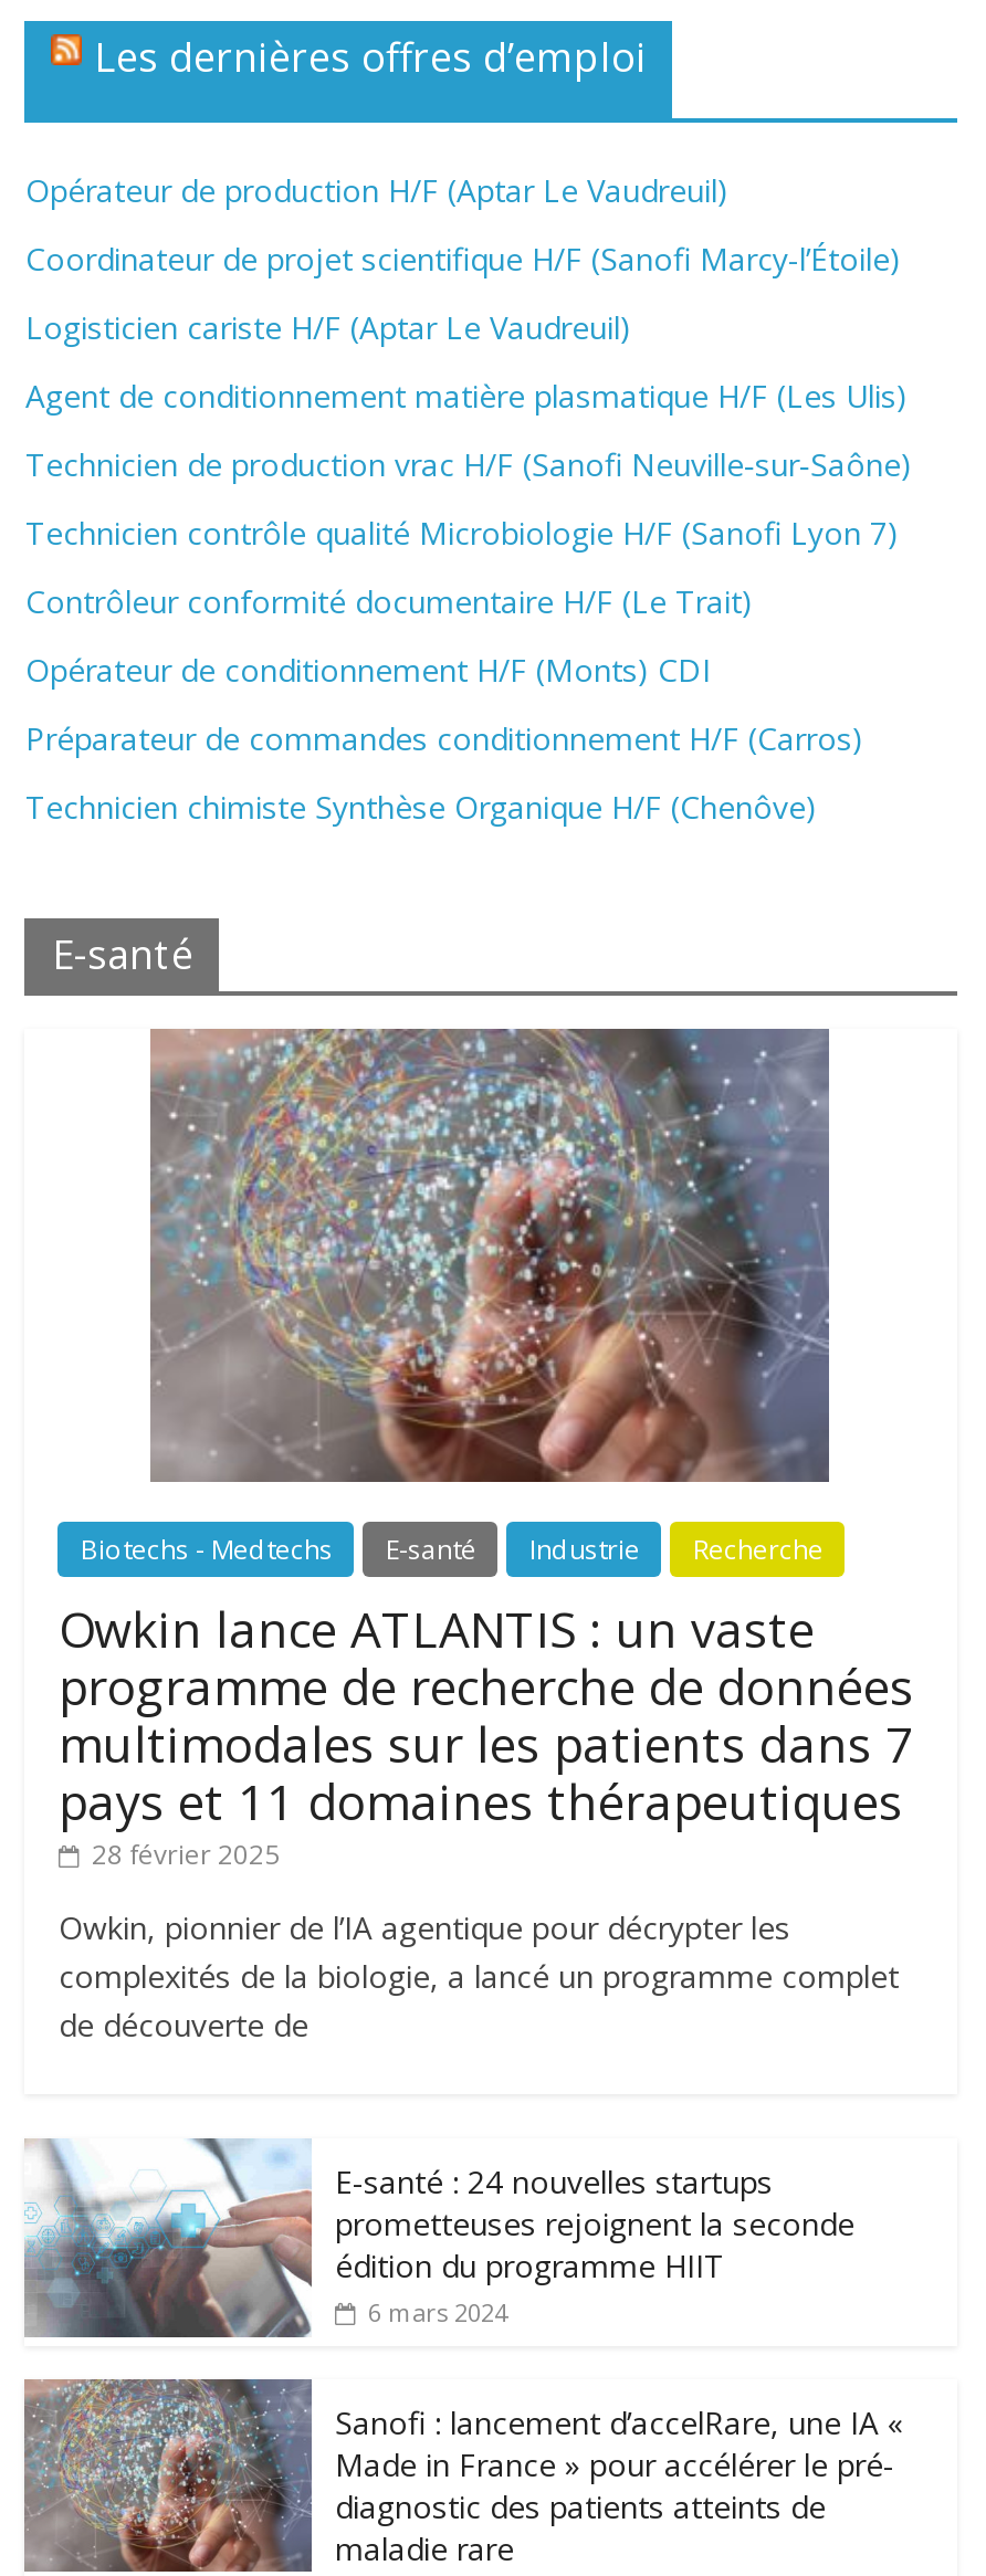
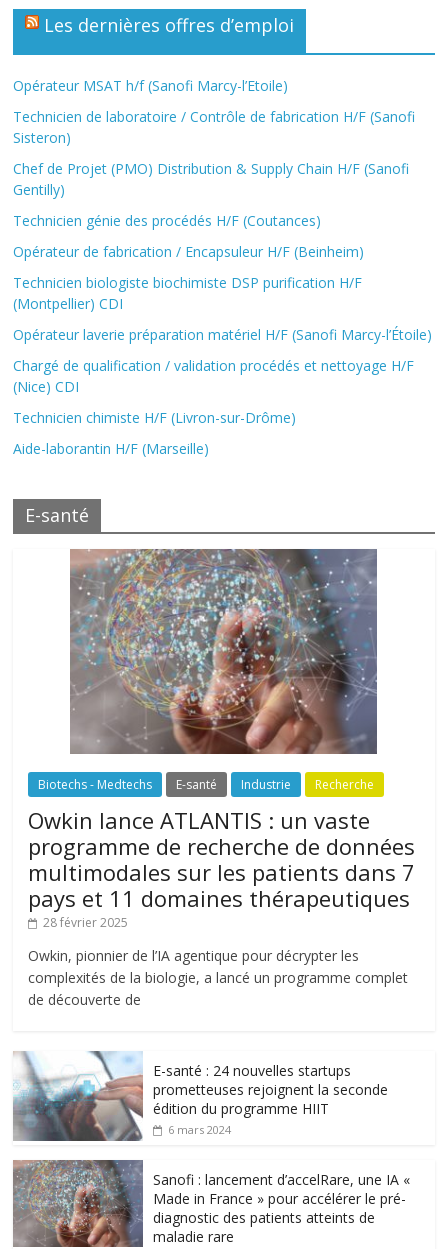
[25,169,728,211] Opérateur de production H/F (Aptar Le Vaudreuil) -> [13,76,288,95] Opérateur MSAT h/f (Sanofi Marcy-l’Etoile)
[25,238,901,280] Coordinateur de projet scientifique H/F (Sanofi Marcy-l’Étoile) -> [13,107,415,147] Technicien de laboratoire / Contrôle de fabrication H/F (Sanofi | Sisteron)
[25,306,631,348] Logisticien cariste H/F (Aptar Le Vaudreuil) -> [13,159,409,199] Chef de Projet (PMO) Distribution & Supply Chain H/F (Sanofi | Gentilly)
[25,375,907,417] Agent de conditionnement matière plasmatique H/F (Les Ulis) -> [13,211,321,230] Technicien génie des procédés H/F (Coutances)
[25,443,912,485] Technicien de production vrac H/F (Sanofi Neuville‑sur‑Saône) -> [13,242,364,261] Opérateur de fabrication / Encapsuleur H/F (Beinheim)
[25,512,898,554] Technicien contrôle qualité Microbiologie H/F (Sanofi Lyon 7) -> [13,273,362,313] Technicien biologiste biochimiste DSP purification H/F | (Montpellier) CDI
[25,580,753,622] Contrôleur conformité documentaire H/F (Le Trait) -> [13,325,432,344] Opérateur laverie préparation matériel H/F (Sanofi Marcy-l’Étoile)
[25,649,711,691] Opérateur de conditionnement H/F (Monts) CDI -> [13,356,414,396] Chargé de qualification / validation procédés et nettoyage H/F | (Nice) CDI
[25,717,863,759] Préparateur de commandes conditionnement H/F (Carros) -> [13,408,296,427] Technicien chimiste H/F (Livron-sur-Drôme)
[25,786,817,828] Technicien chimiste Synthèse Organique H/F (Chenôve) -> [13,439,209,458] Aide-laborantin H/F (Marseille)

